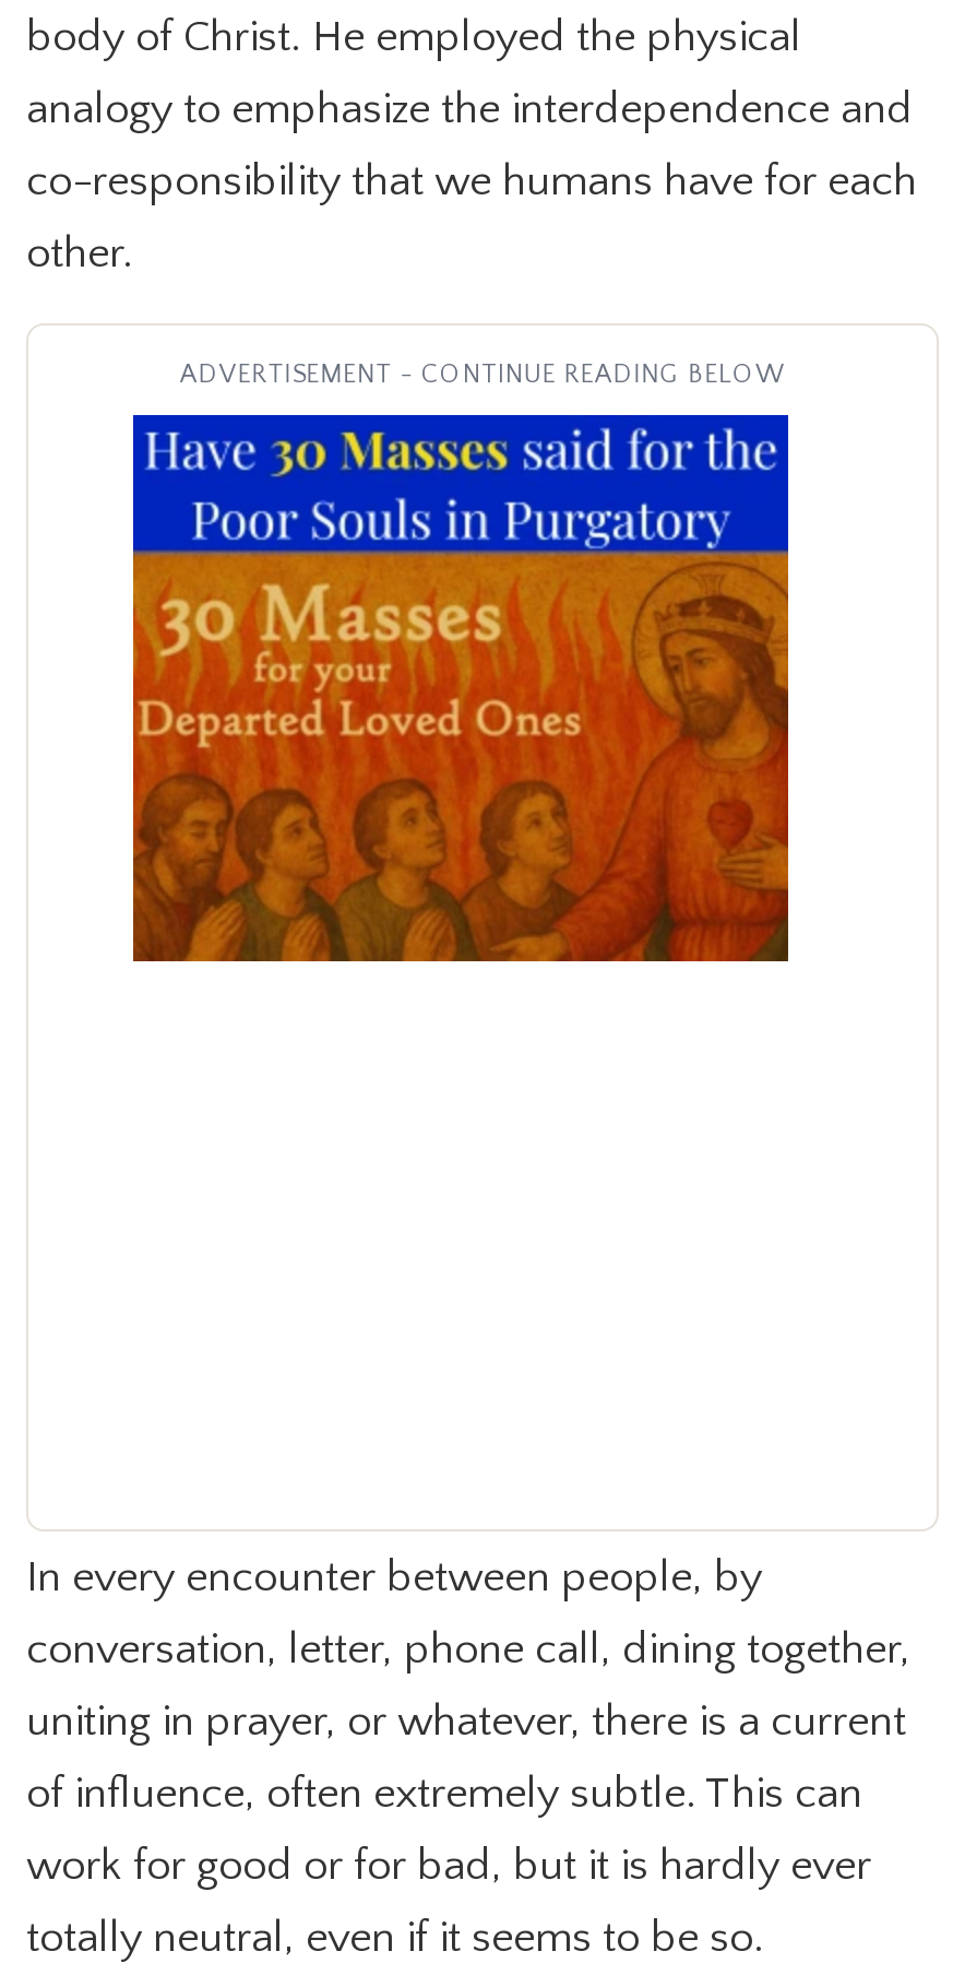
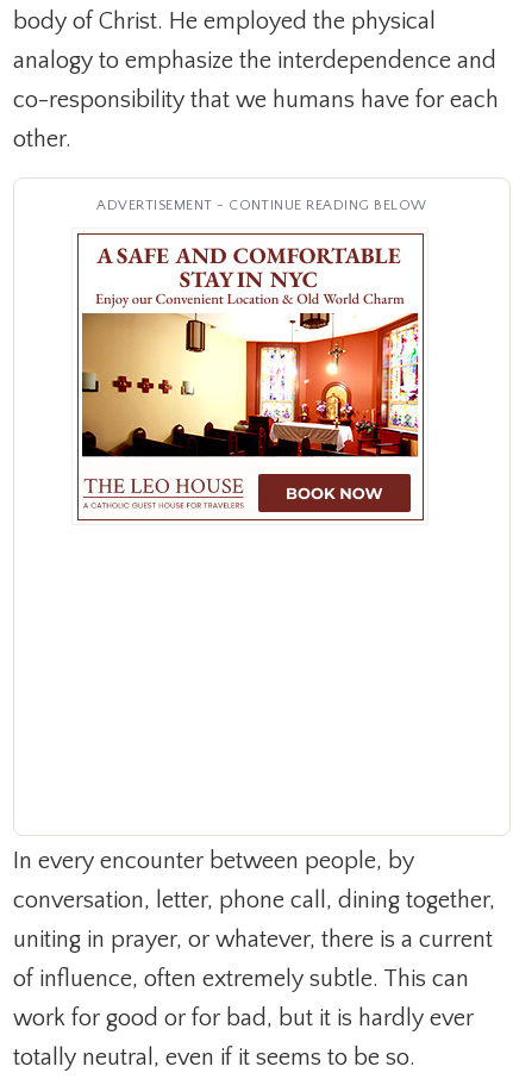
[131,413,790,963] [image] -> [71,227,428,525] [image]

